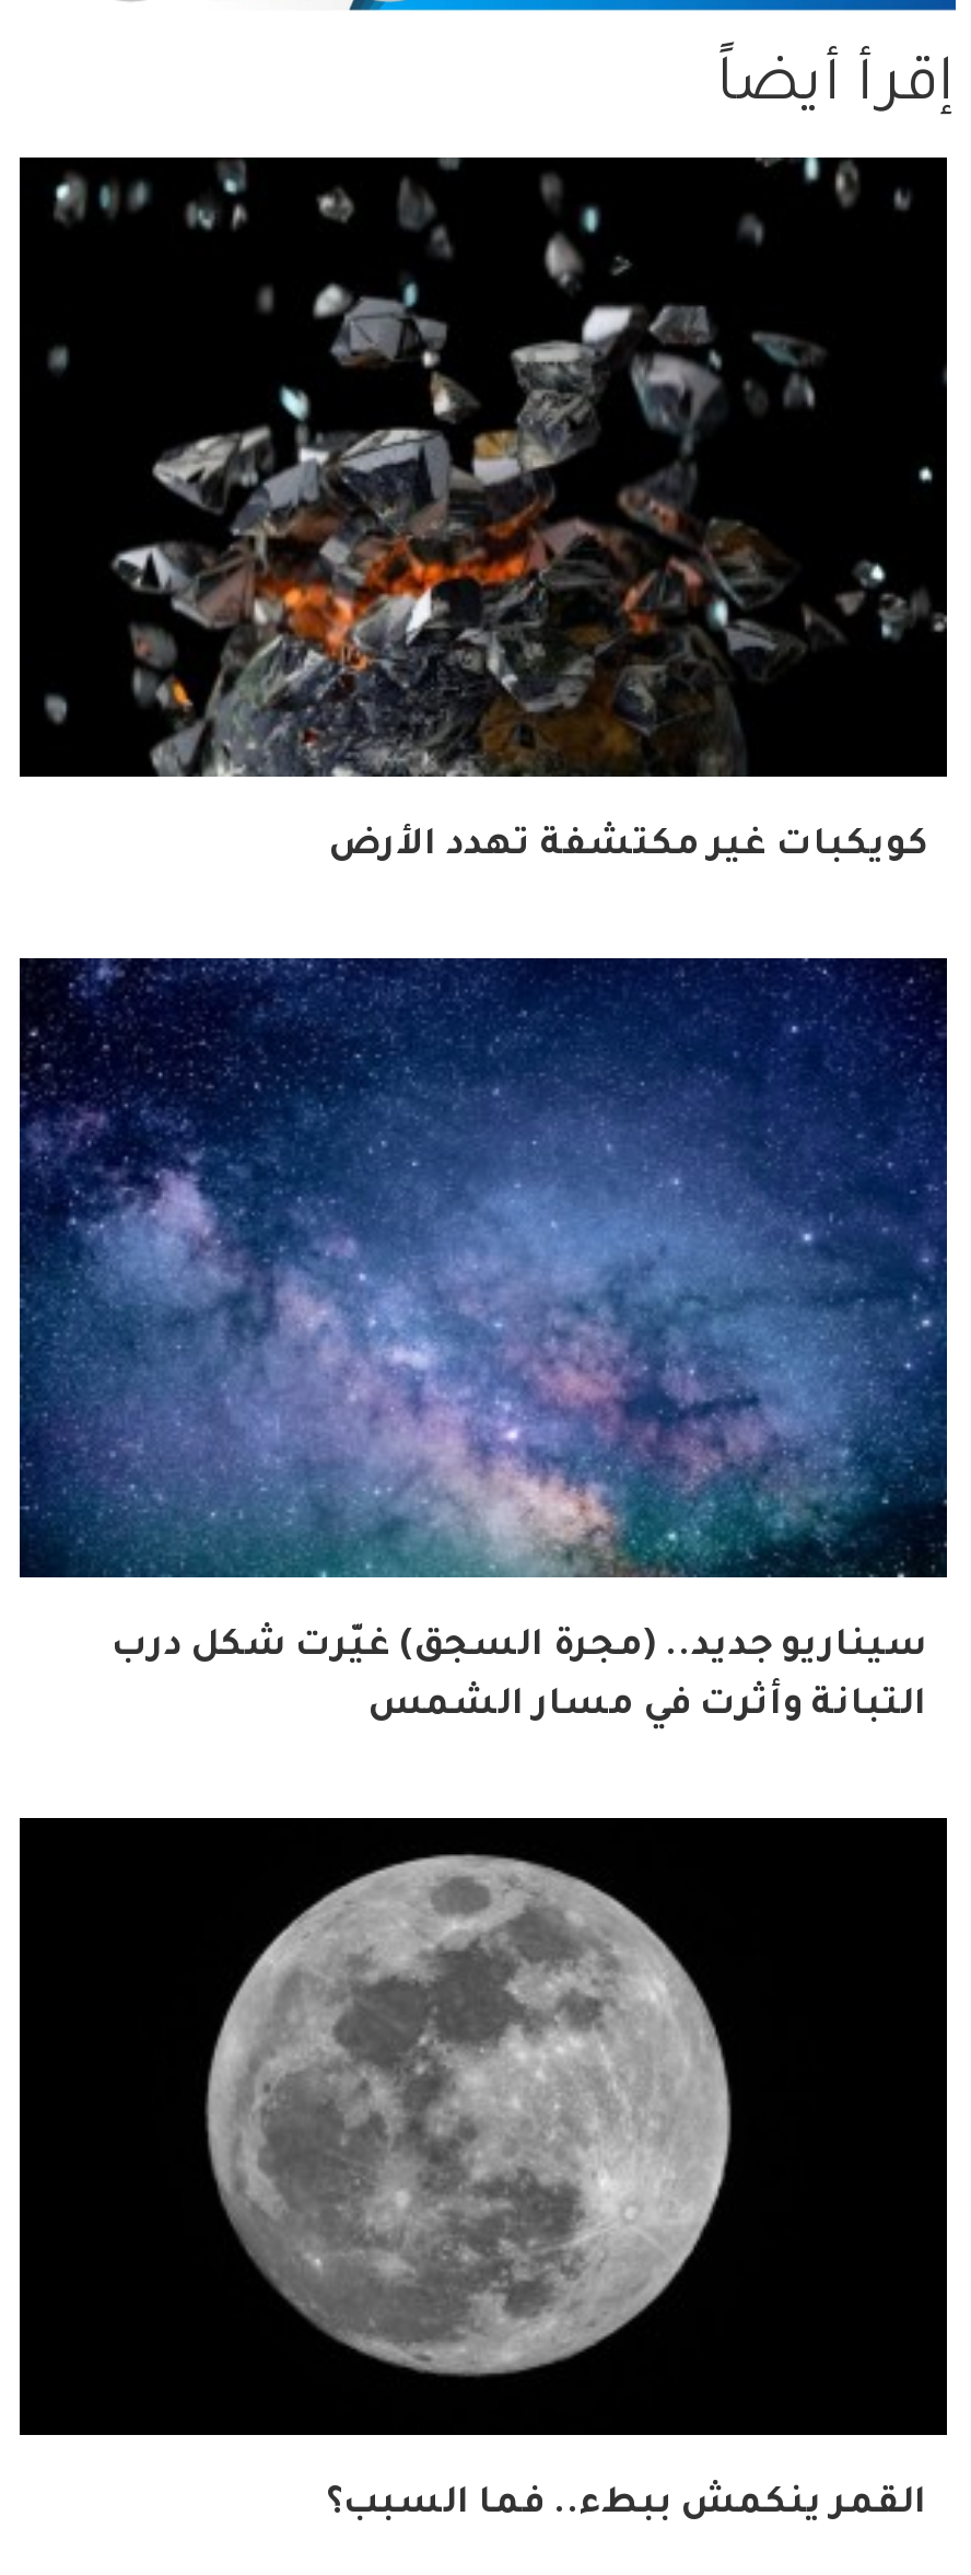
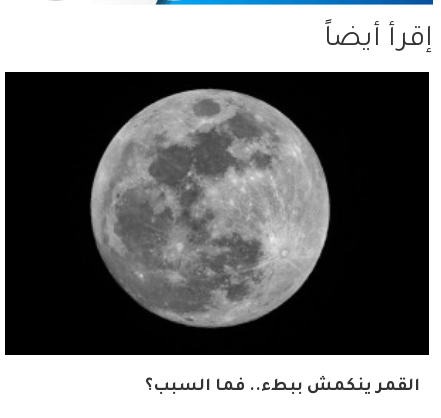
[44,158,947,867] [image] | كويكبات غير مكتشفة تهدد الأرض -> none
[17,956,949,1726] [image] | سيناريو جديد.. (مجرة السجق) غيّرت شكل درب | التبانة وأثرت في مسار الشمس -> none

